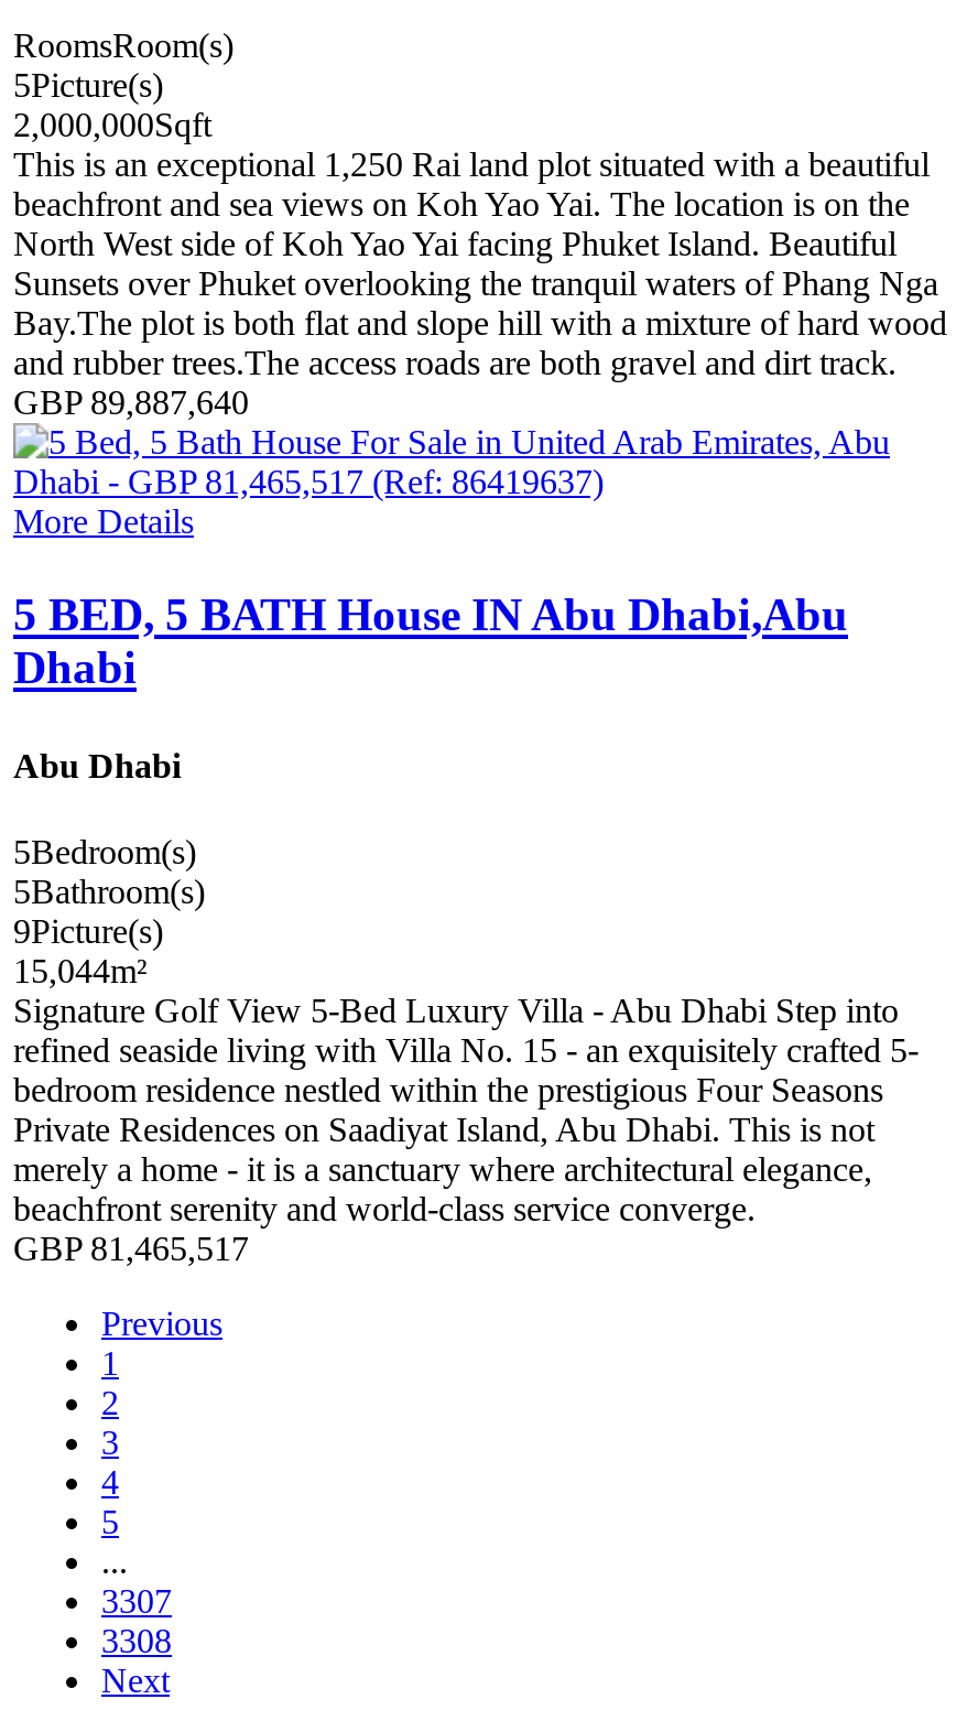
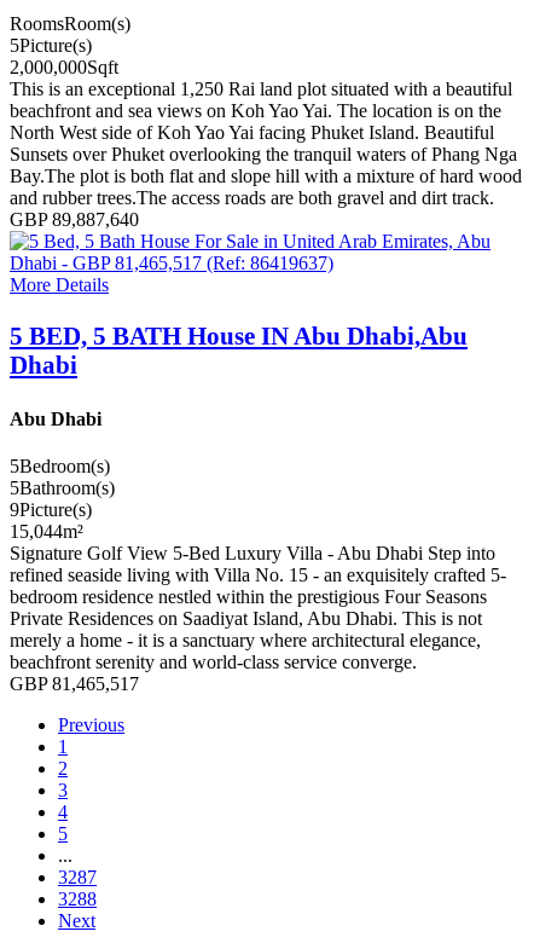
[101,1582,172,1620] 3307 -> [58,867,97,887] 3287
[101,1622,172,1659] 3308 -> [58,889,97,909] 3288

